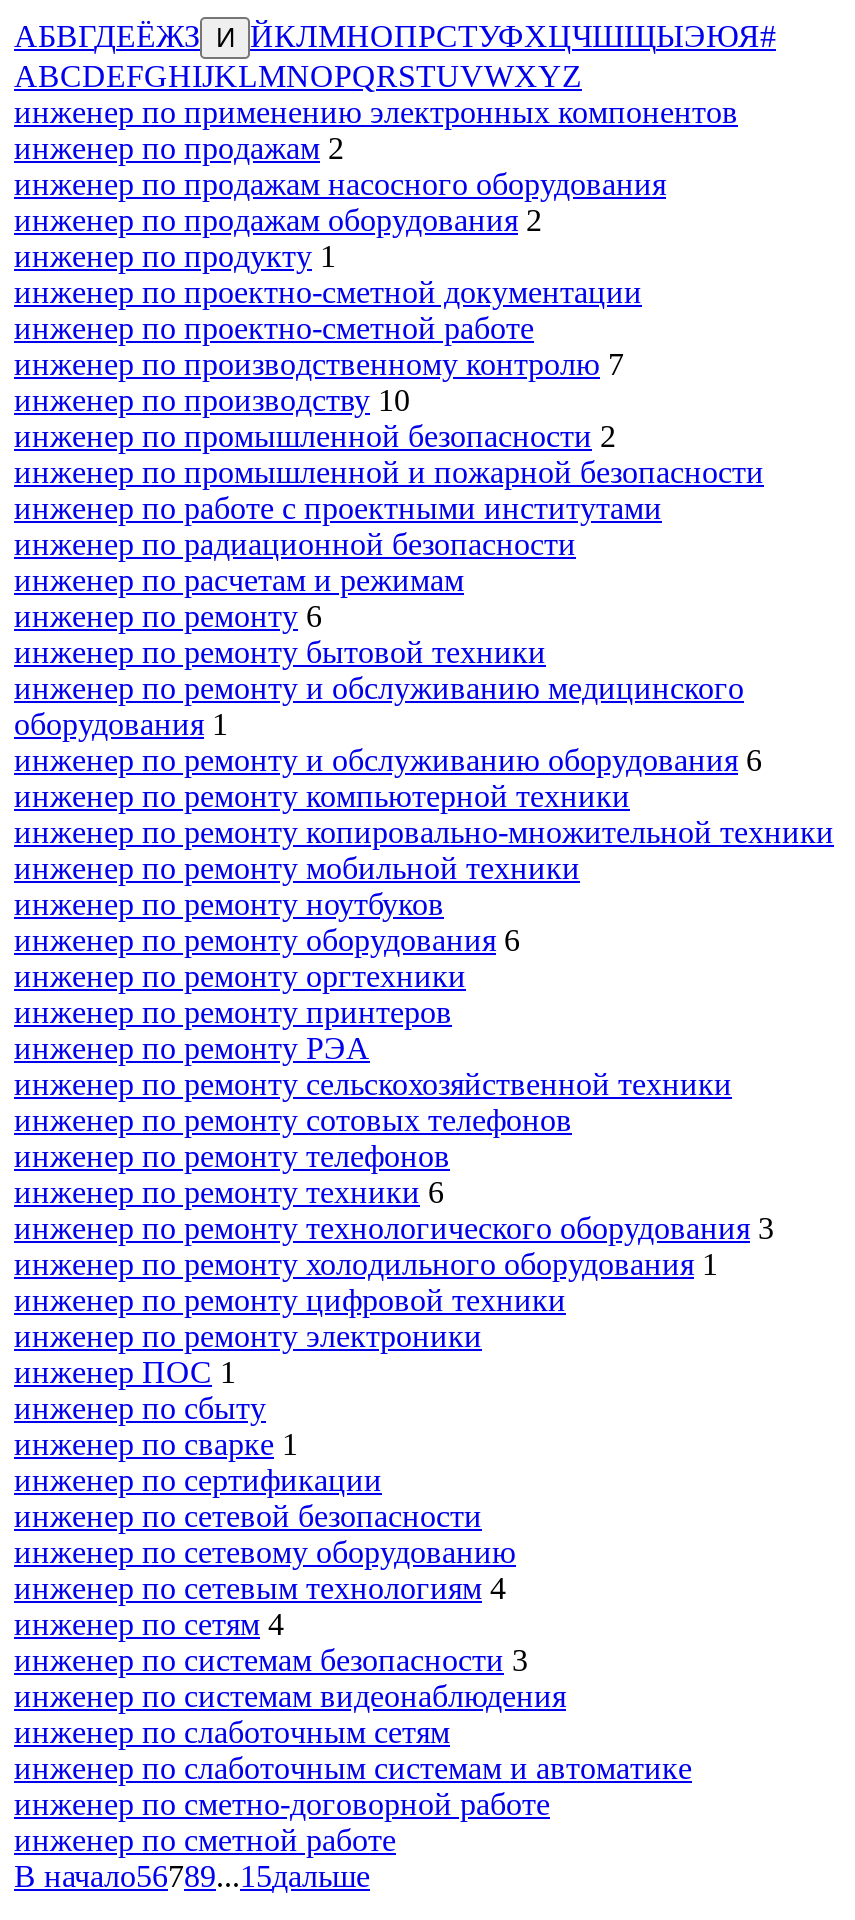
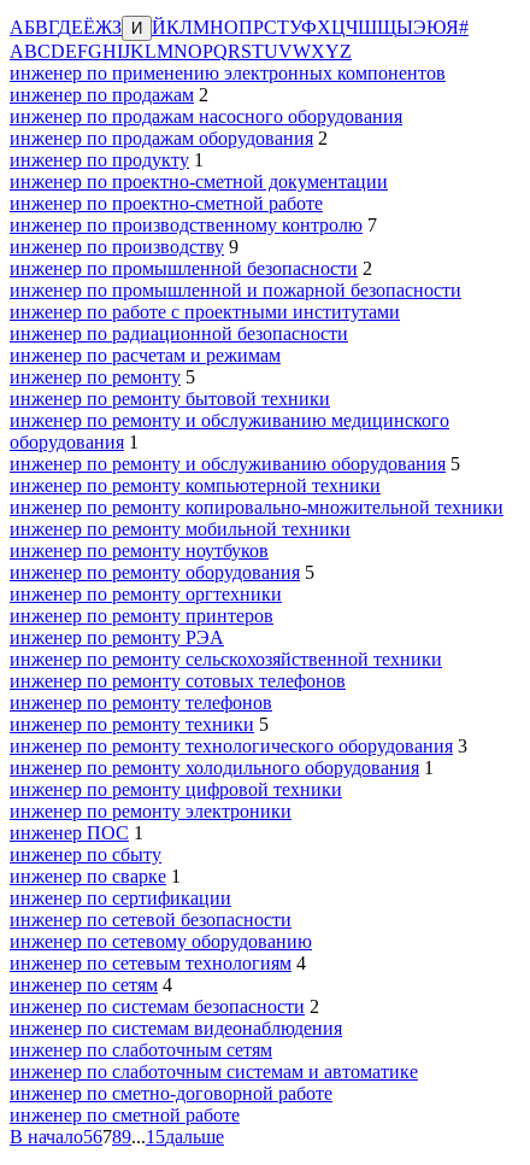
[14,383,410,417] инженер по производству 10 -> [10,236,238,257] инженер по производству 9
[14,599,322,633] инженер по ремонту 6 -> [10,367,195,387] инженер по ремонту 5
[14,743,762,777] инженер по ремонту и обслуживанию оборудования 6 -> [10,453,460,474] инженер по ремонту и обслуживанию оборудования 5
[14,923,520,957] инженер по ремонту оборудования 6 -> [10,562,314,582] инженер по ремонту оборудования 5
[14,1175,444,1209] инженер по ремонту техники 6 -> [10,714,269,734] инженер по ремонту техники 5
[14,1643,528,1677] инженер по системам безопасности 3 -> [10,996,319,1017] инженер по системам безопасности 2

